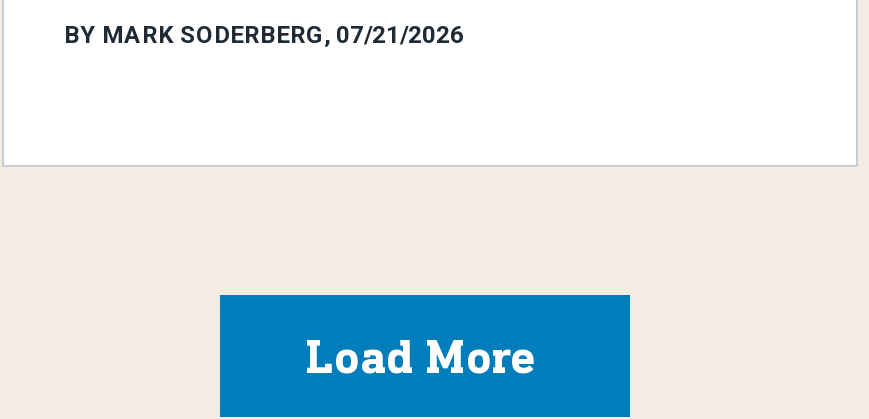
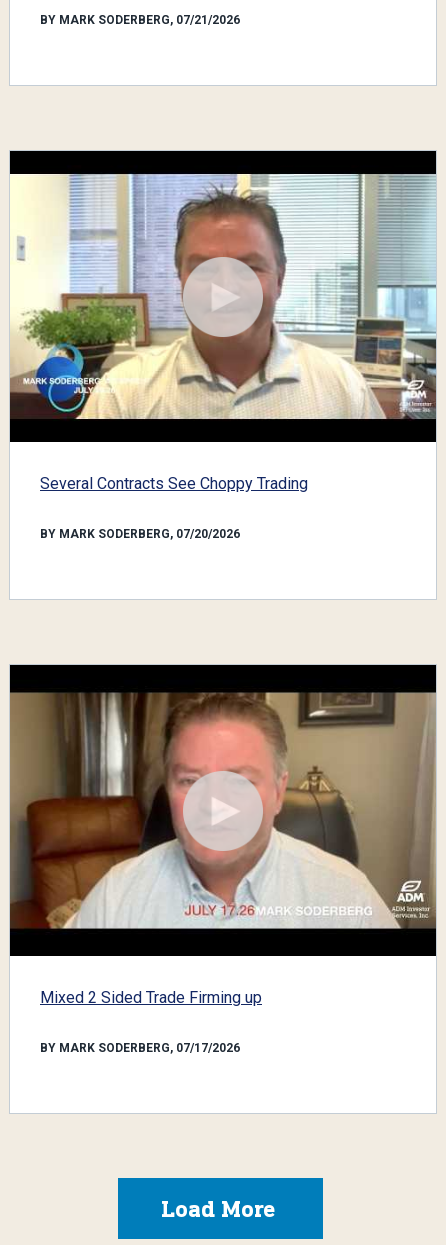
none -> [9,150,437,541] [image] | Several Contracts See Choppy Trading | BY MARK SODERBERG, 07/20/2026
none -> [9,664,437,1055] [image] | Mixed 2 Sided Trade Firming up | BY MARK SODERBERG, 07/17/2026

